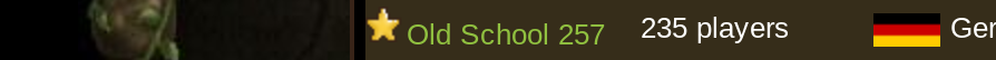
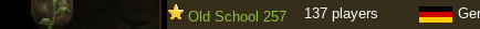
[407,11,790,51] Old School 257 235 players -> [187,5,378,25] Old School 257 137 players

